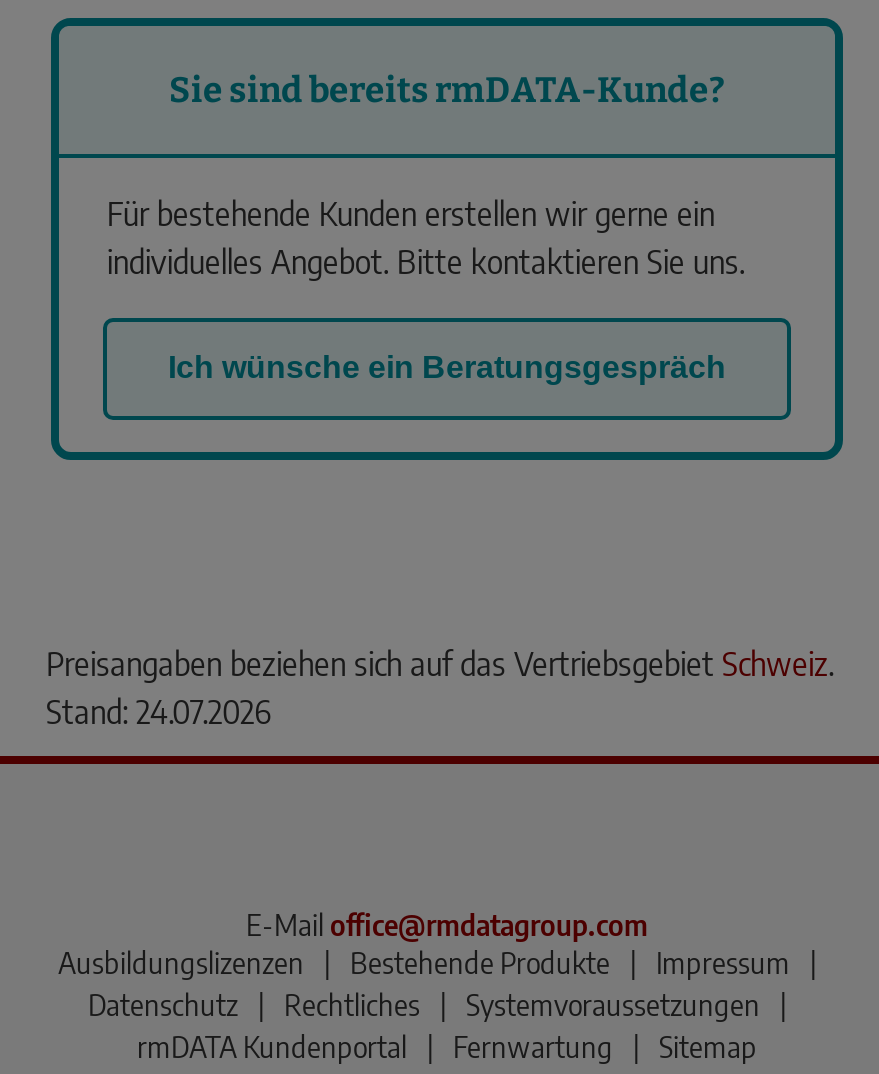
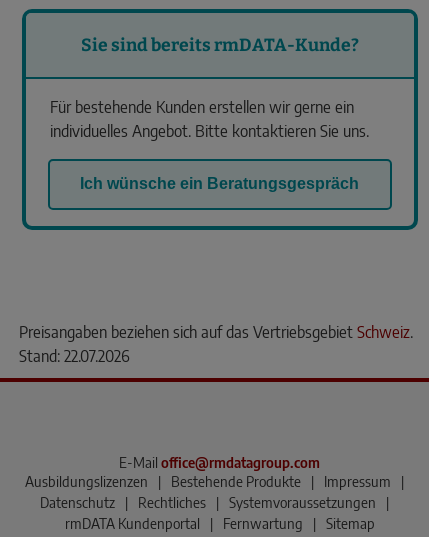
[46,691,272,731] Stand: 24.07.2026 -> [19,346,130,366] Stand: 22.07.2026

